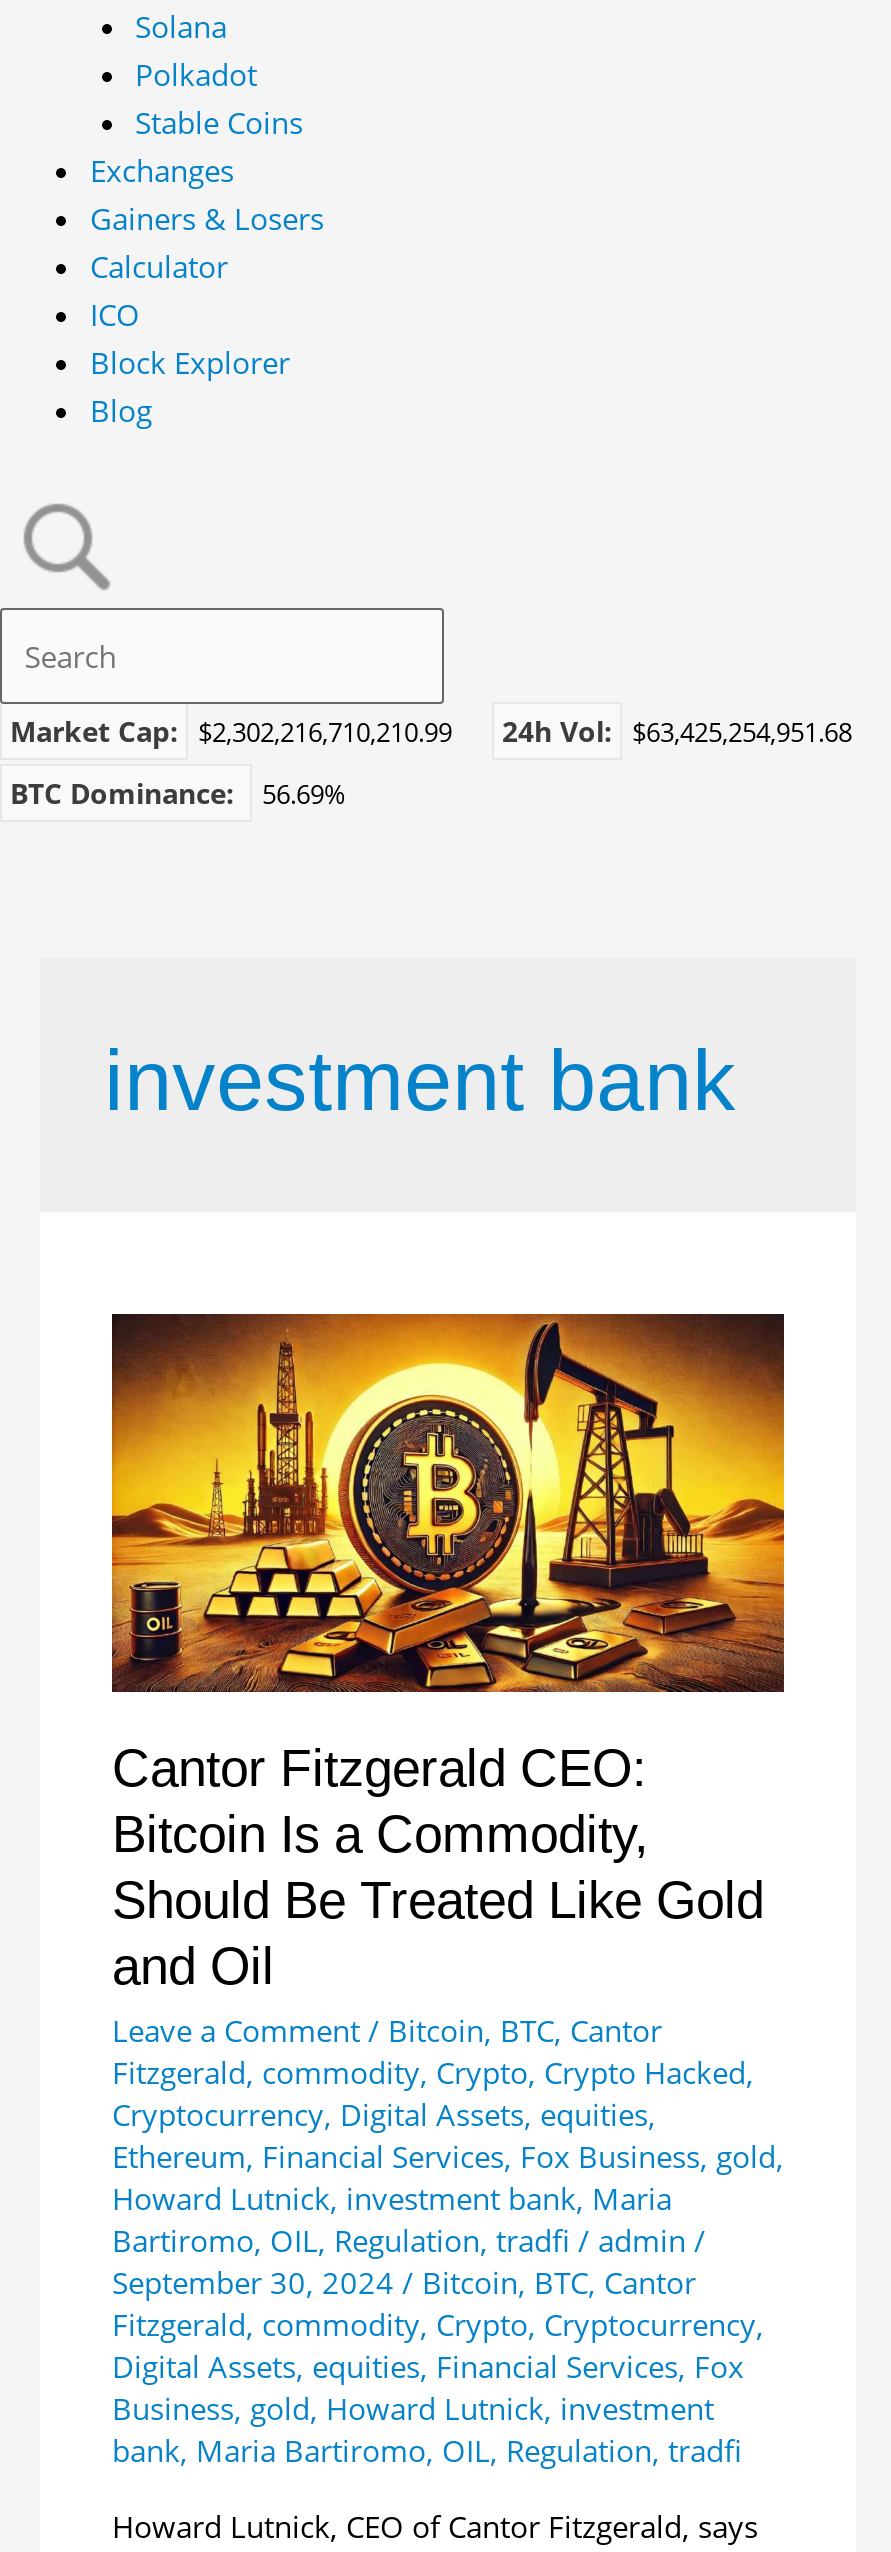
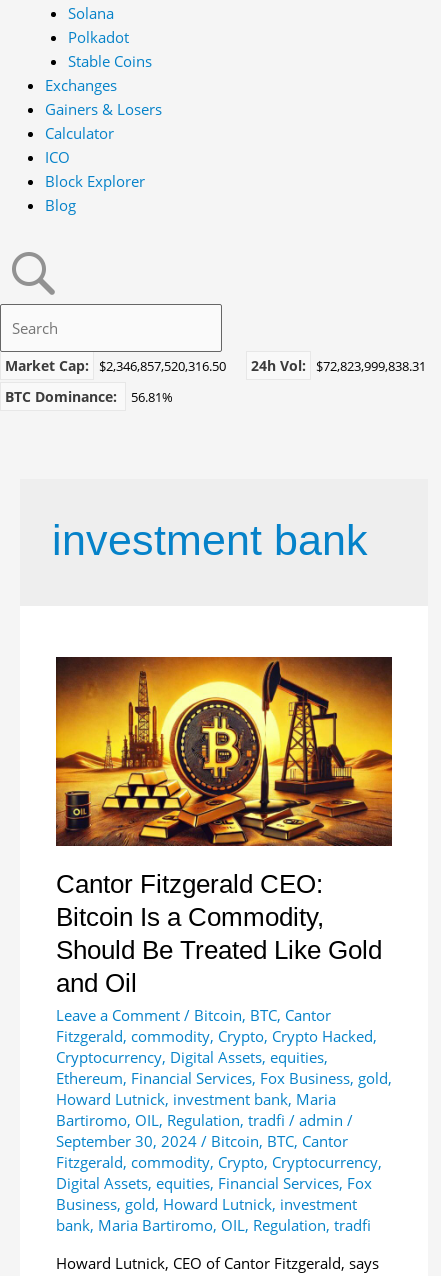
[10,712,452,750] Market Cap: $2,302,216,710,210.99 -> [5,356,226,375] Market Cap: $2,346,857,520,316.50
[502,712,852,750] 24h Vol: $63,425,254,951.68 -> [251,356,426,375] 24h Vol: $72,823,999,838.31
[10,774,346,812] BTC Dominance: 56.69% -> [5,387,173,406] BTC Dominance: 56.81%

